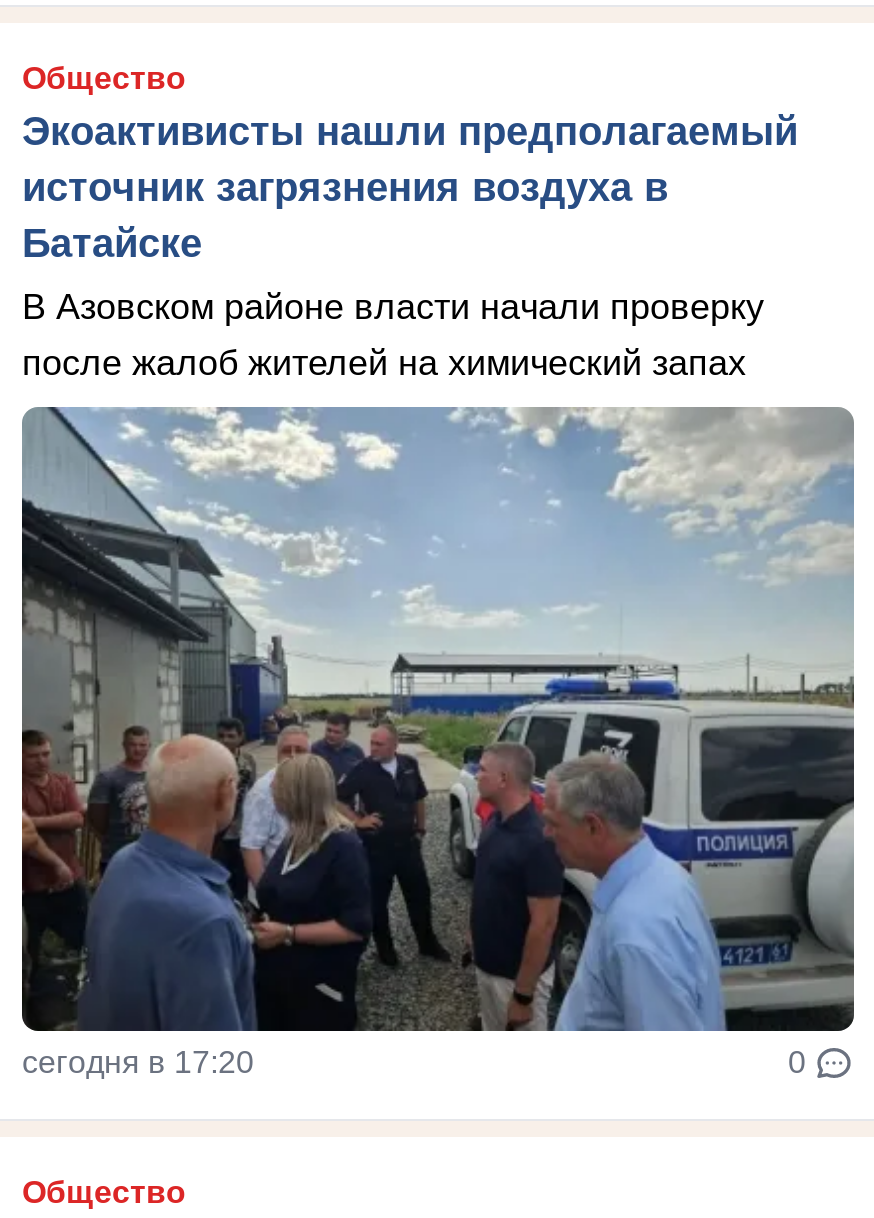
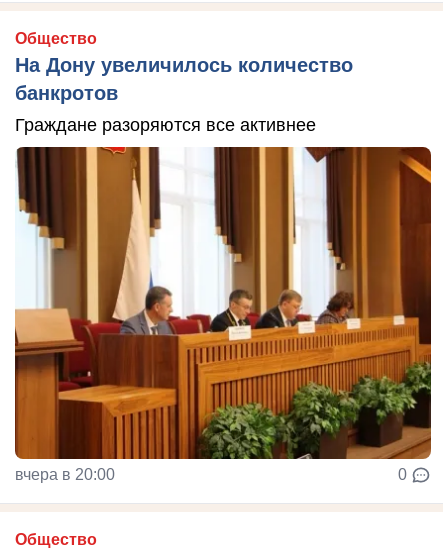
[22,109,798,265] Экоактивисты нашли предполагаемый | источник загрязнения воздуха в | Батайске -> [15,54,353,104] На Дону увеличилось количество | банкротов
[22,287,764,383] В Азовском районе власти начали проверку | после жалоб жителей на химический запах -> [15,115,316,135] Граждане разоряются все активнее
[20,405,856,1079] [image] | сегодня в 17:20 -> [14,147,432,483] [image] | вчера в 20:00

